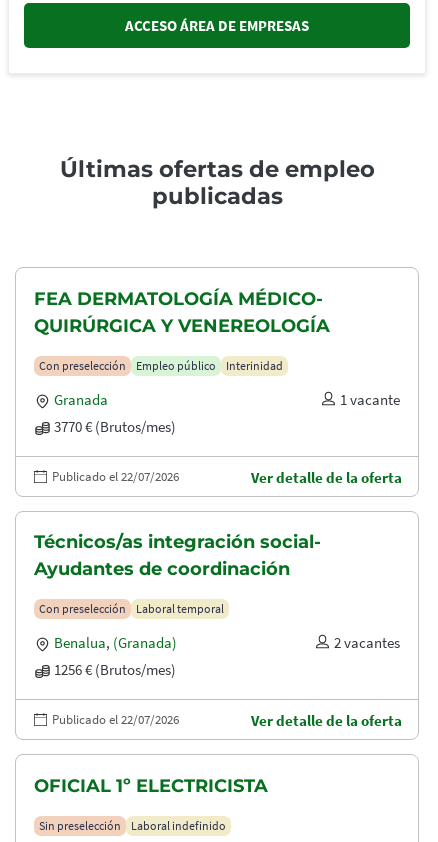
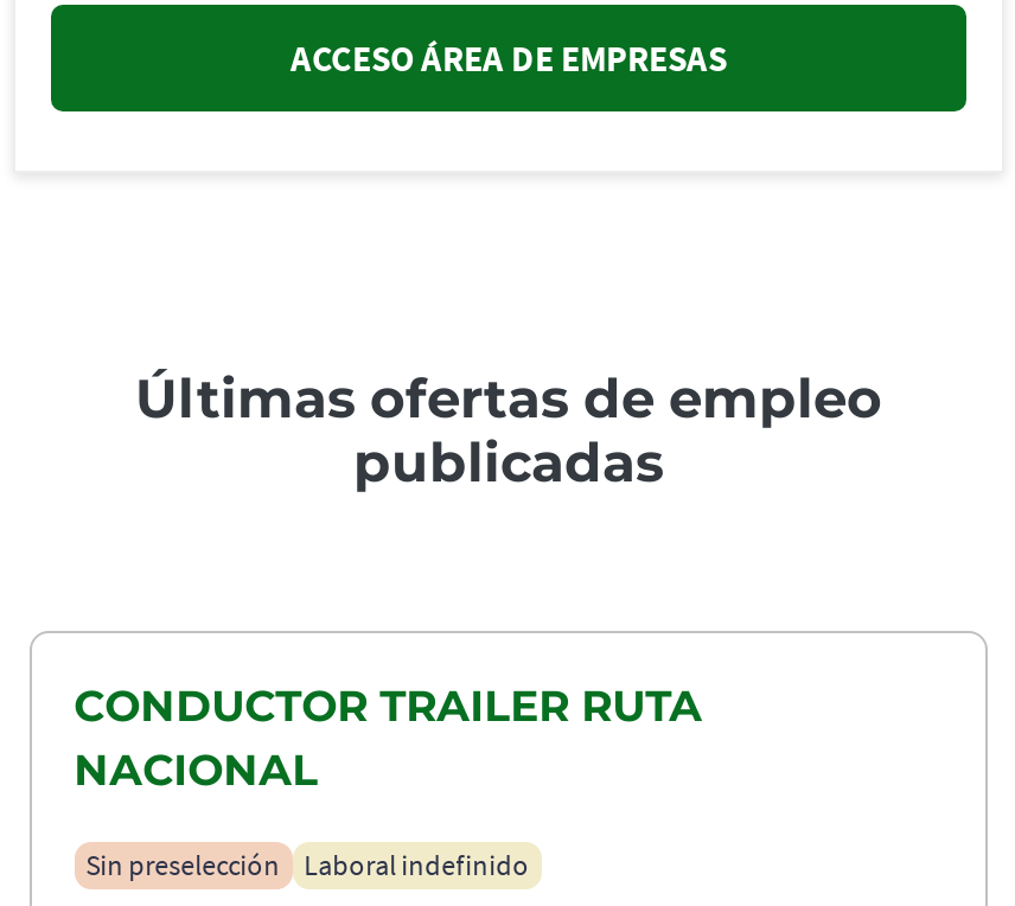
[34,288,402,797] FEA DERMATOLOGÍA MÉDICO- | QUIRÚRGICA Y VENEREOLOGÍA | Con preselección | Empleo público | Interinidad | Granada | 1 vacante | 3770 € (Brutos/mes) | Publicado el 22/07/2026 | Ver detalle de la oferta | Técnicos/as integración social- | Ayudantes de coordinación | Con preselección | Laboral temporal | Benalua, (Granada) | 2 vacantes | 1256 € (Brutos/mes) | Publicado el 22/07/2026 | Ver detalle de la oferta | OFICIAL 1º ELECTRICISTA -> [74,680,702,796] CONDUCTOR TRAILER RUTA | NACIONAL

